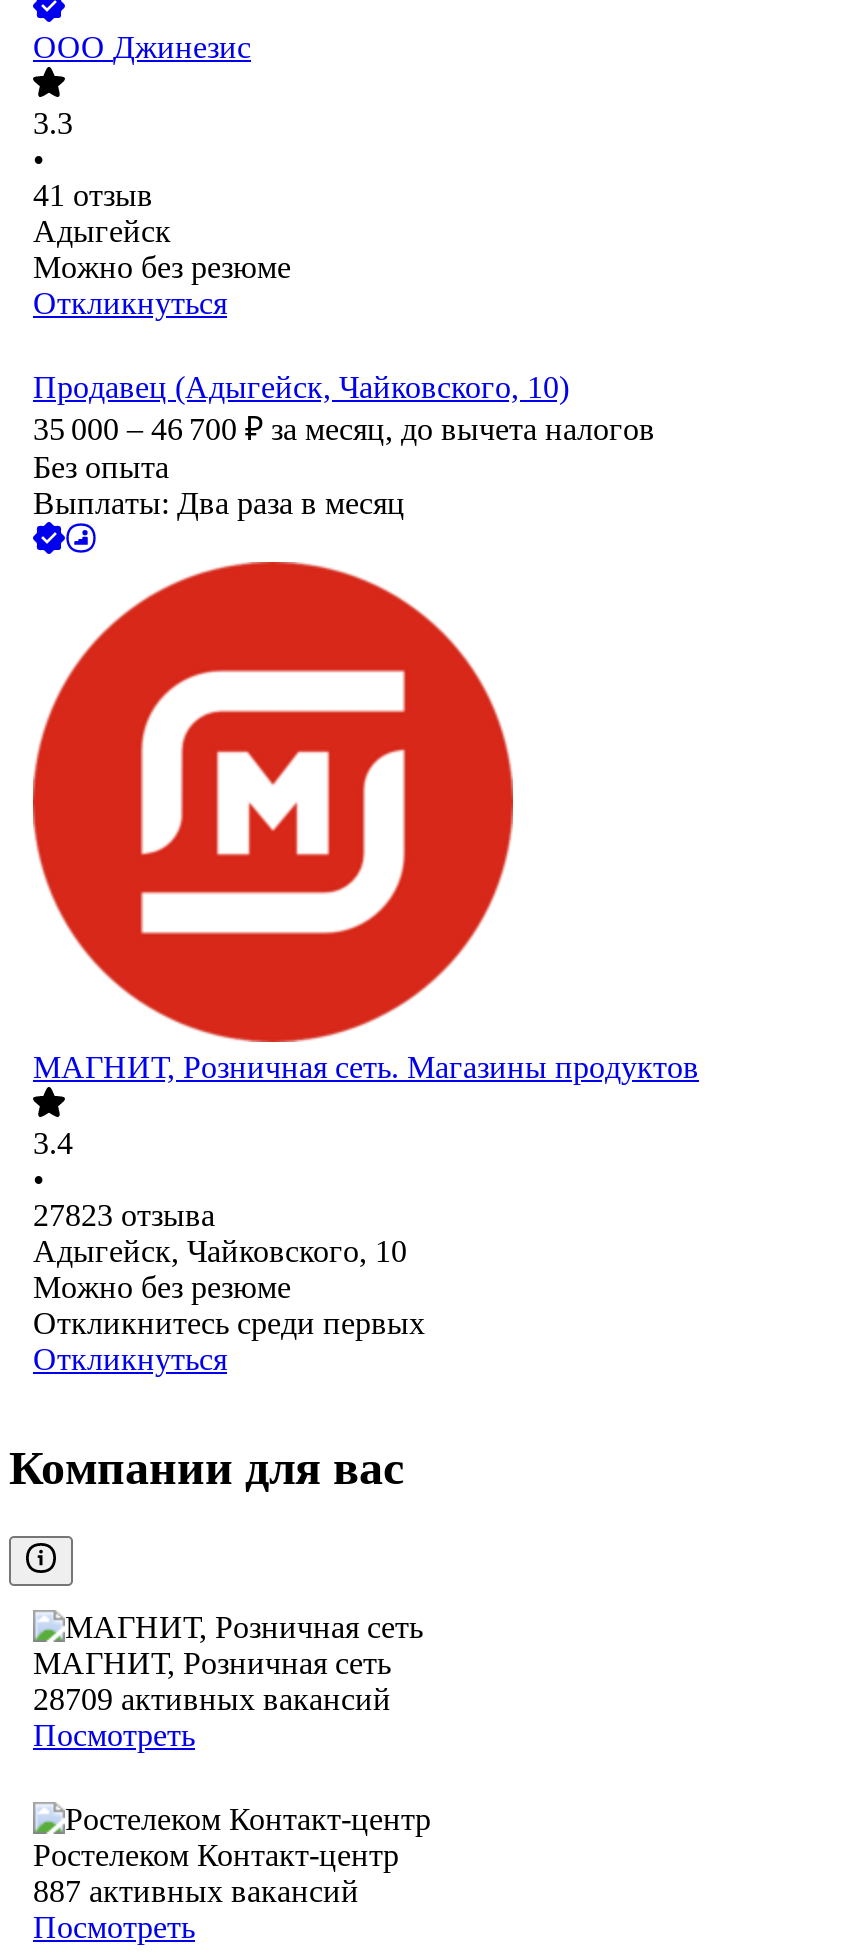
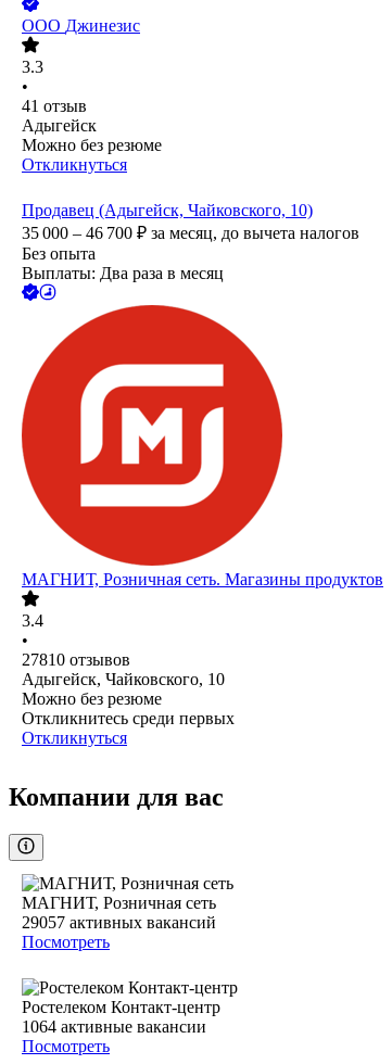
[33,1199,215,1233] 27823 отзыва -> [22,651,130,669] 27810 отзывов
[33,1683,391,1717] 28709 активных вакансий -> [22,913,216,932] 29057 активных вакансий
[33,1875,359,1909] 887 активных вакансий -> [22,1018,206,1036] 1064 активные вакансии

